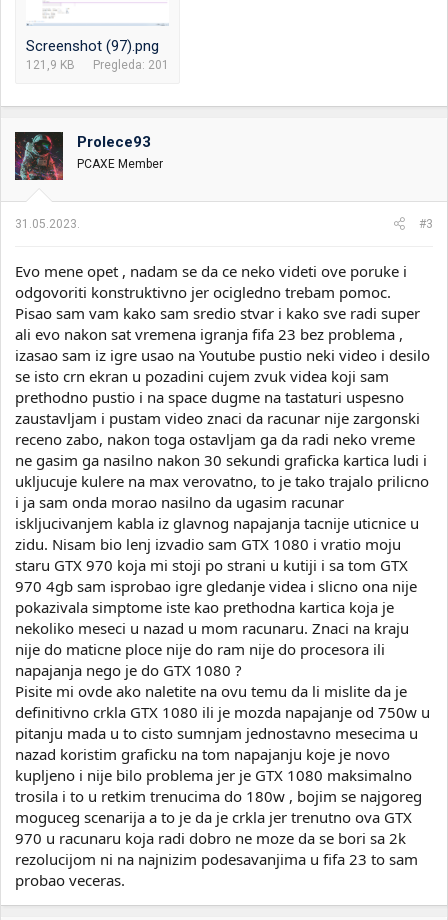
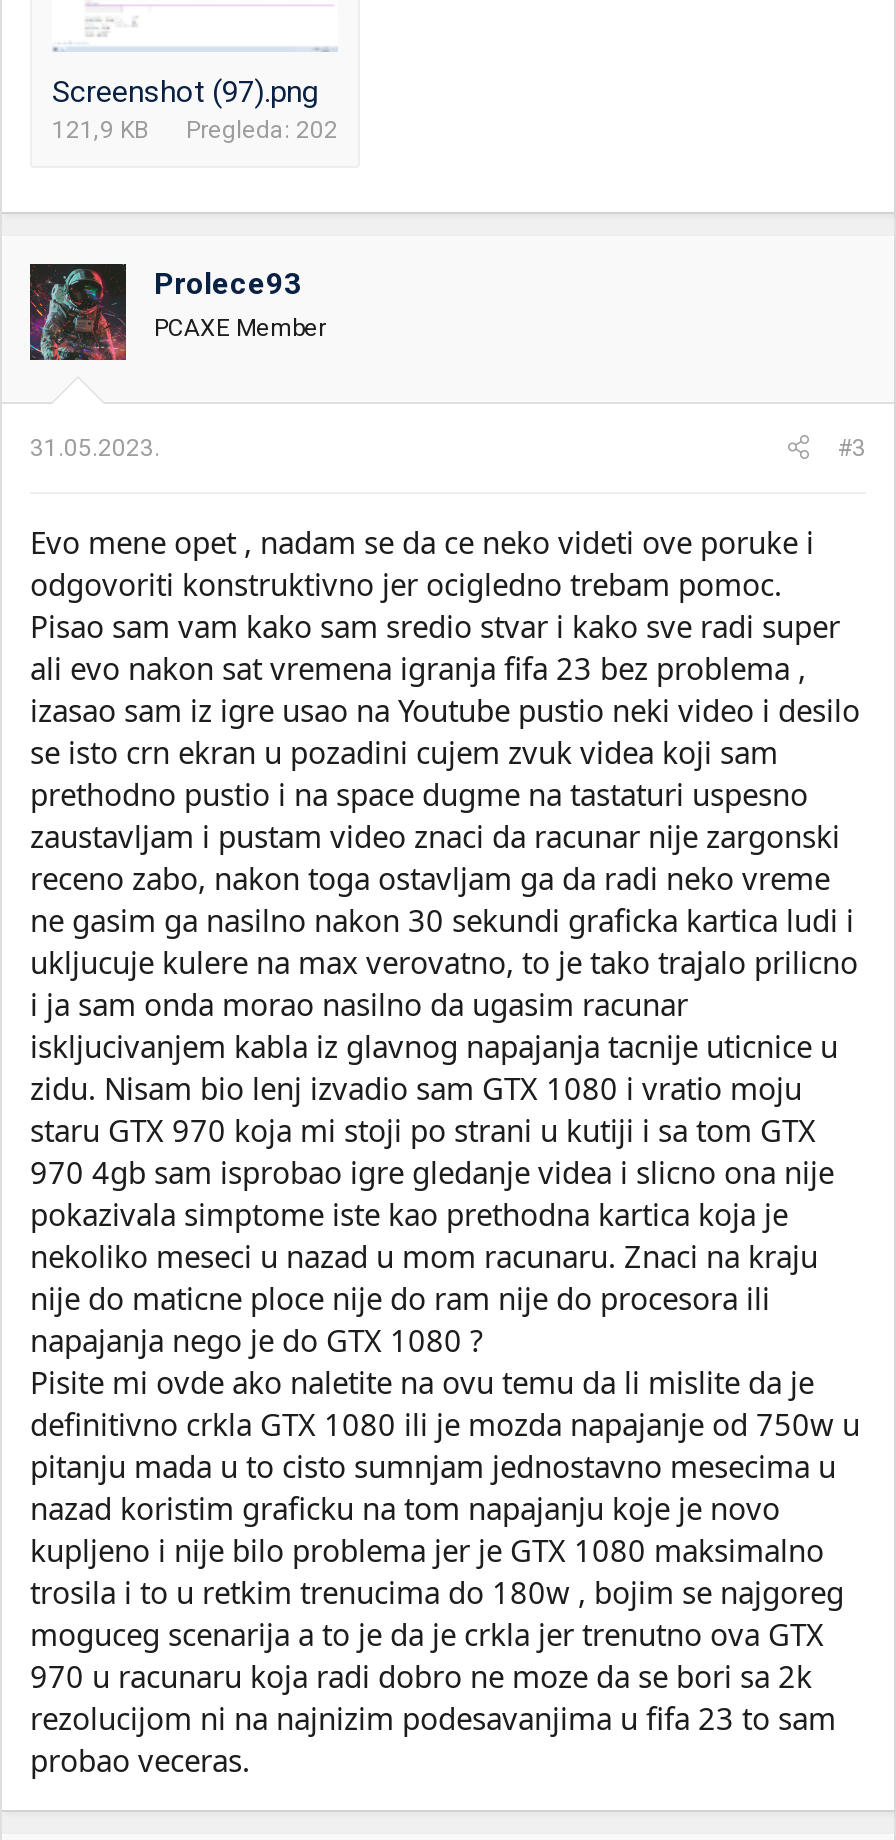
[26,58,169,72] 121,9 KB Pregleda: 201 -> [52,116,338,144] 121,9 KB Pregleda: 202

